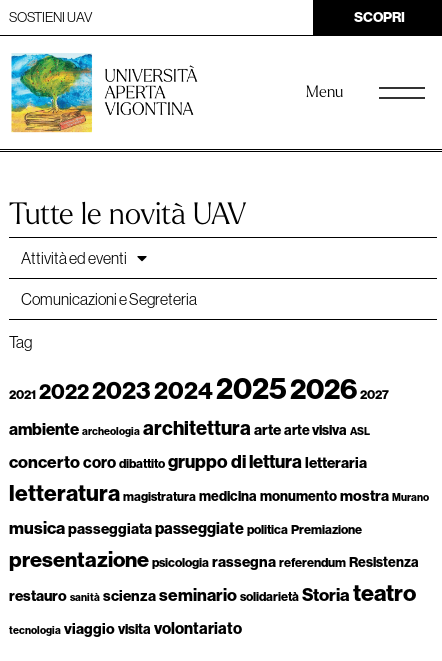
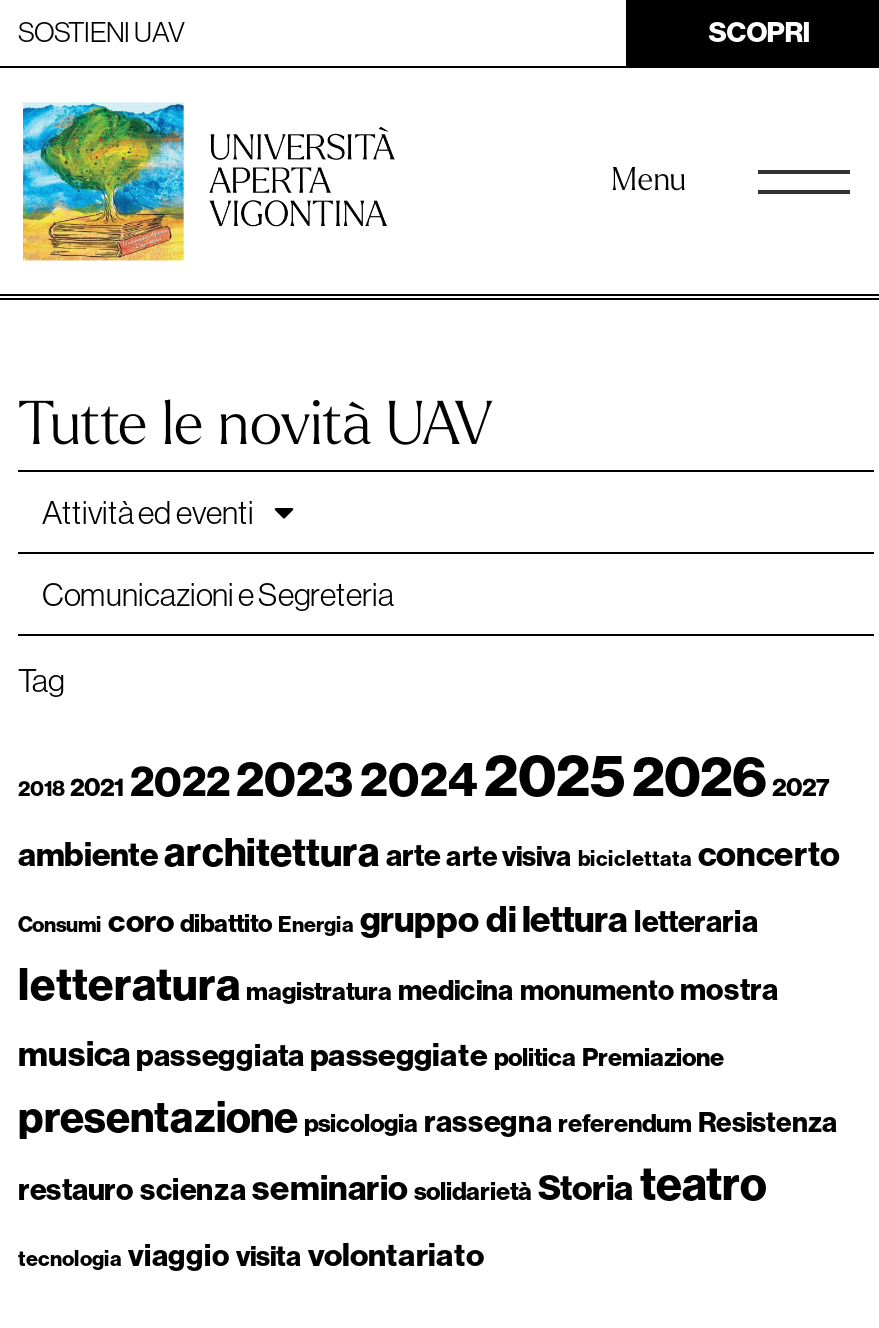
[9,372,429,507] 2021 2022 2023 2024 2025 2026 2027 | ambiente archeologia architettura arte arte visiva ASL | concerto coro dibattito gruppo di lettura letteraria | letteratura magistratura medicina monumento mostra Murano -> [18,738,840,1012] 2018 2021 2022 2023 2024 2025 2026 2027 | ambiente architettura arte arte visiva biciclettata concerto | Consumi coro dibattito Energia gruppo di lettura letteraria | letteratura magistratura medicina monumento mostra
[9,579,416,607] restauro sanità scienza seminario solidarietà Storia teatro -> [18,1154,766,1212] restauro scienza seminario solidarietà Storia teatro

